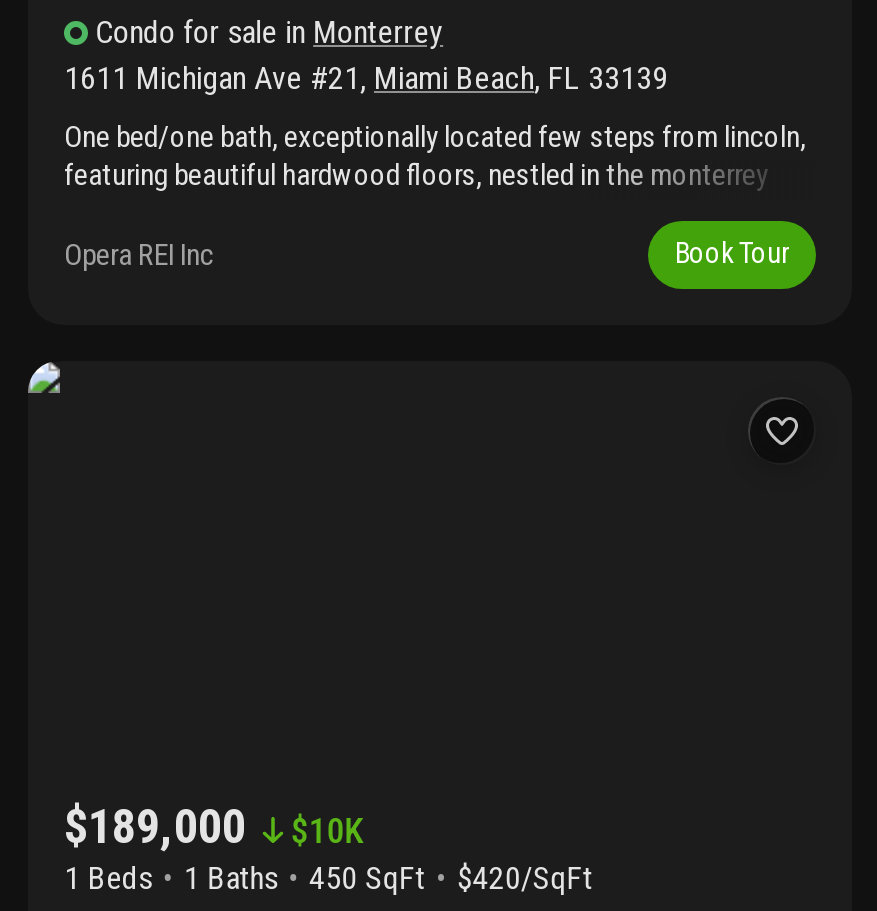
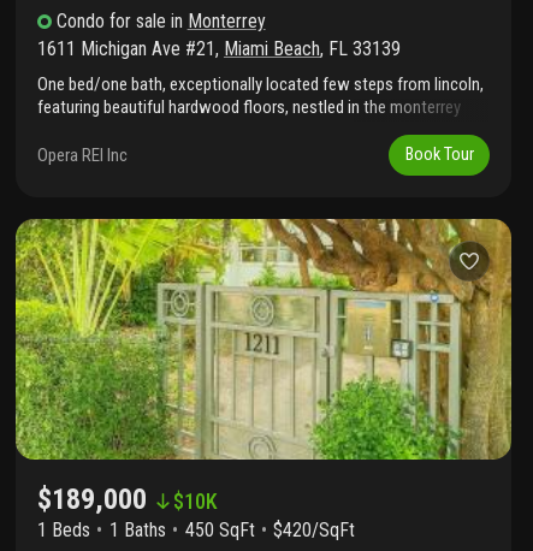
none -> [14,218,513,461] [image]

